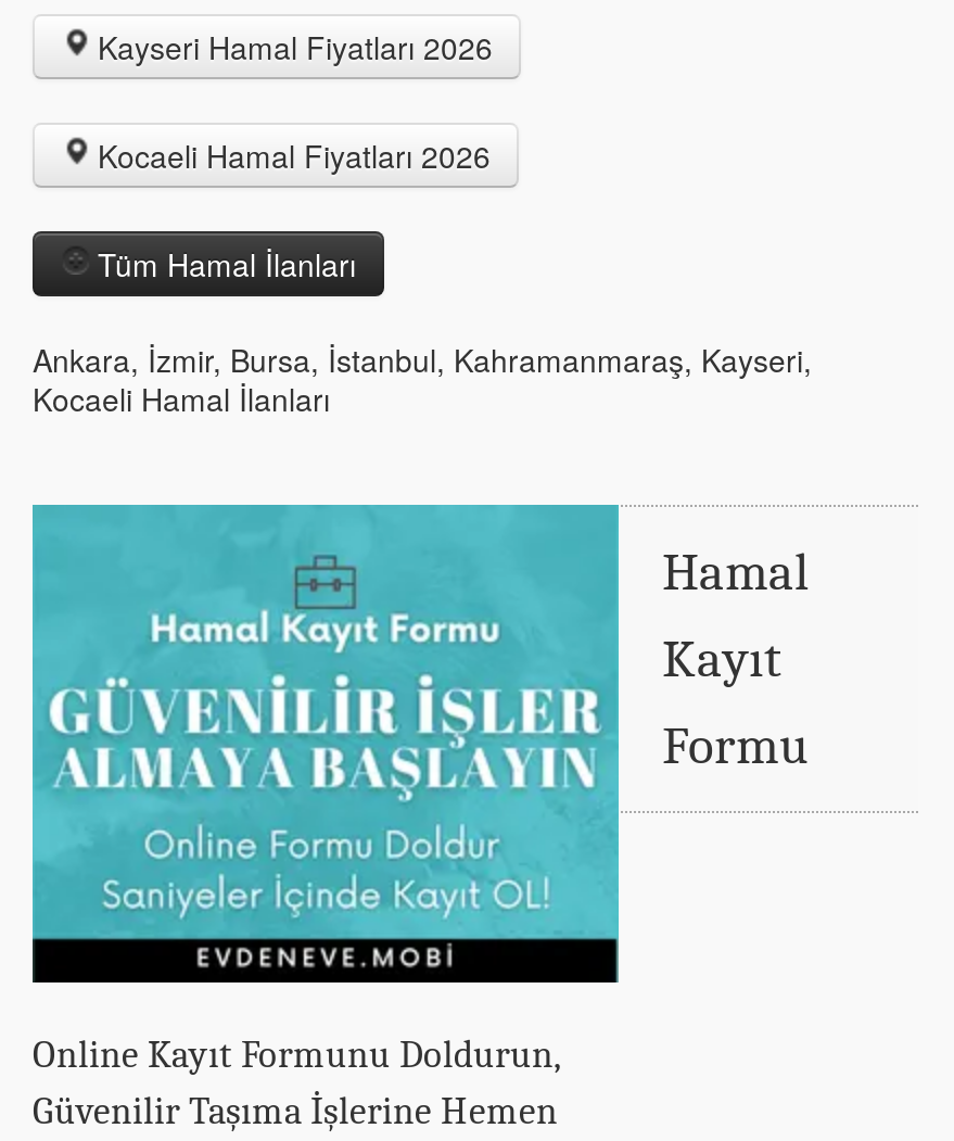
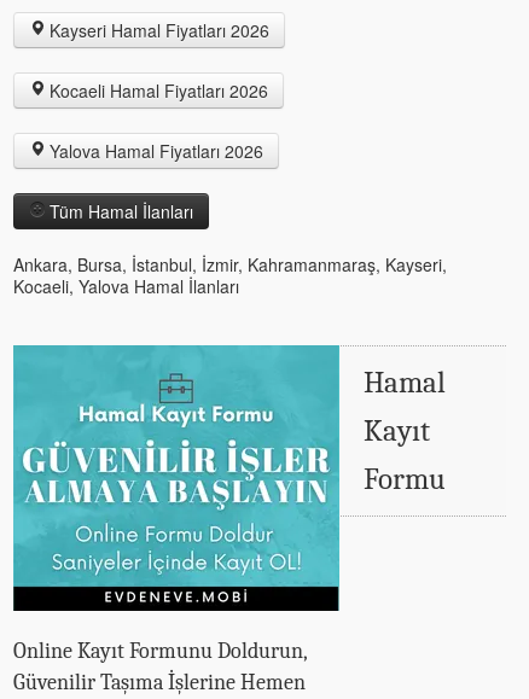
none -> [50,139,263,163] Yalova Hamal Fiyatları 2026
[33,338,812,420] Ankara, İzmir, Bursa, İstanbul, Kahramanmaraş, Kayseri, | Kocaeli Hamal İlanları -> [13,252,447,298] Ankara, Bursa, İstanbul, İzmir, Kahramanmaraş, Kayseri, | Kocaeli, Yalova Hamal İlanları

